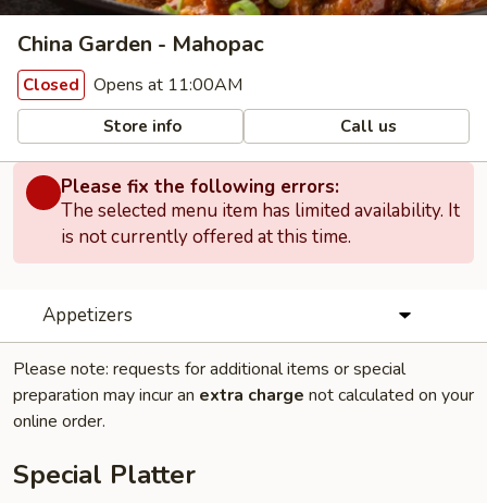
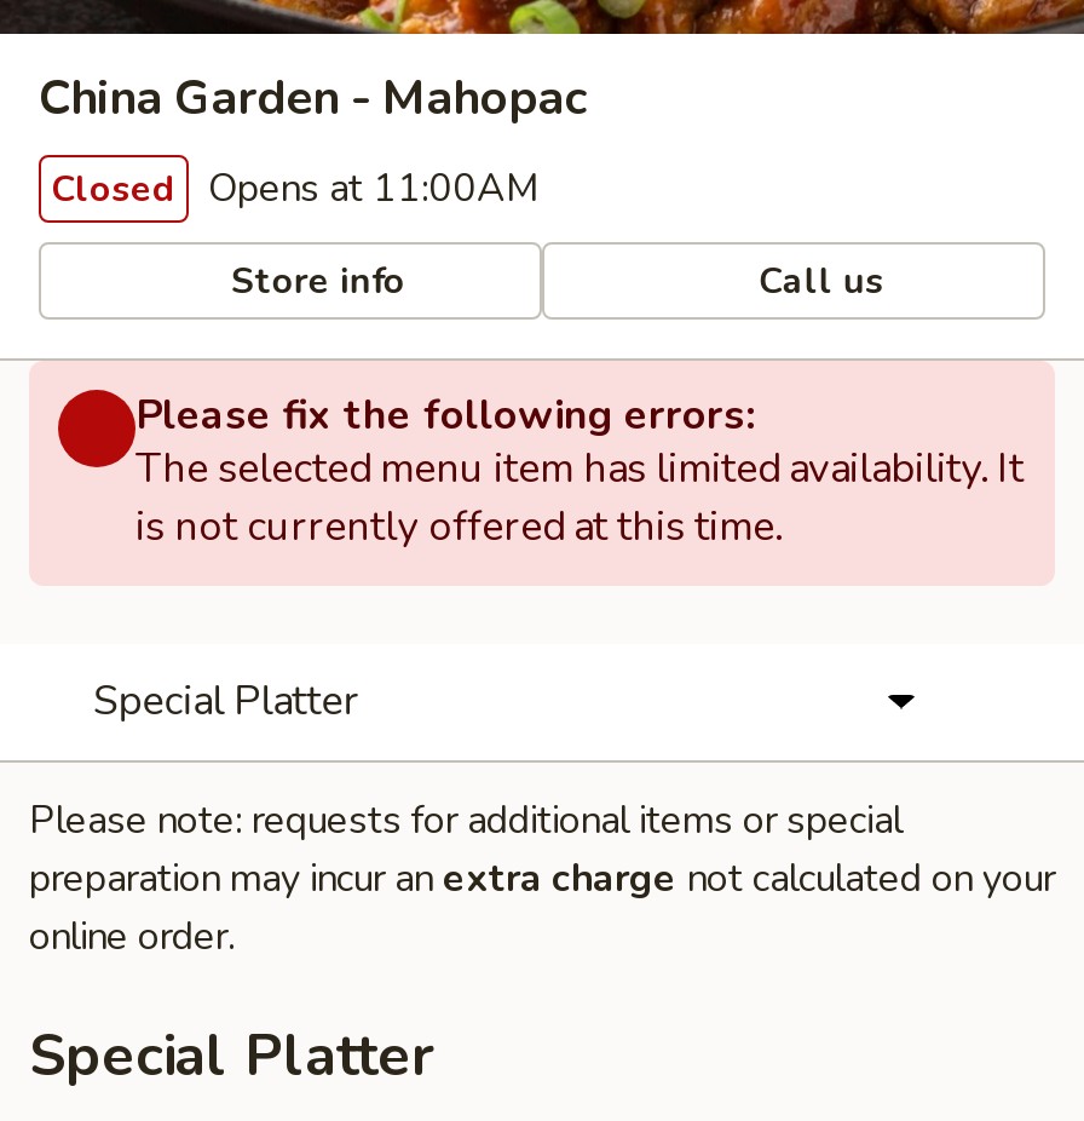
[42,303,132,328] Appetizers -> [93,673,360,729] Special Platter

